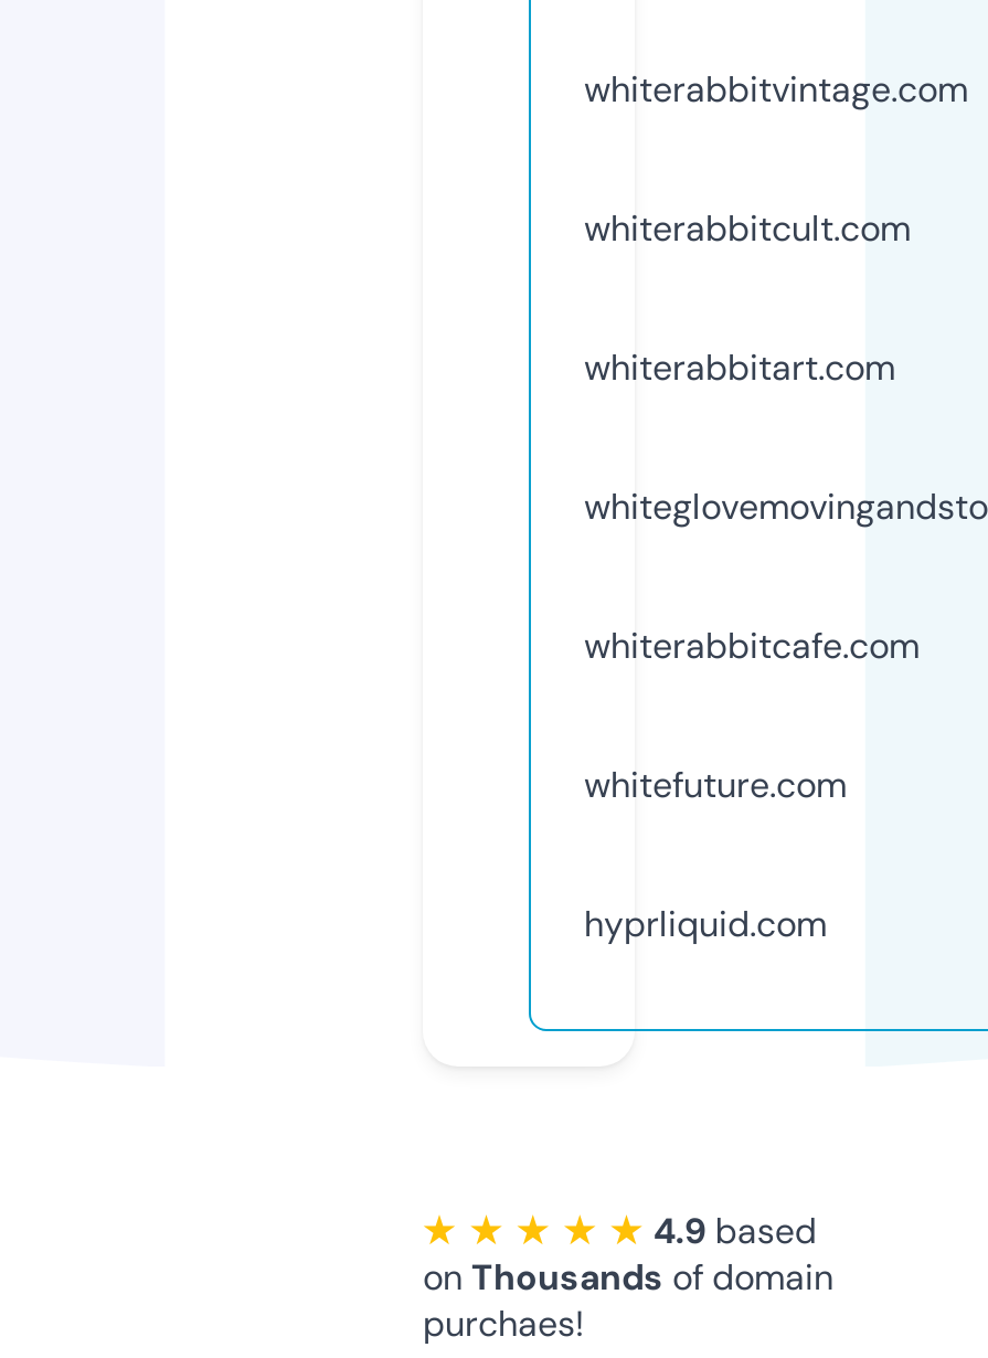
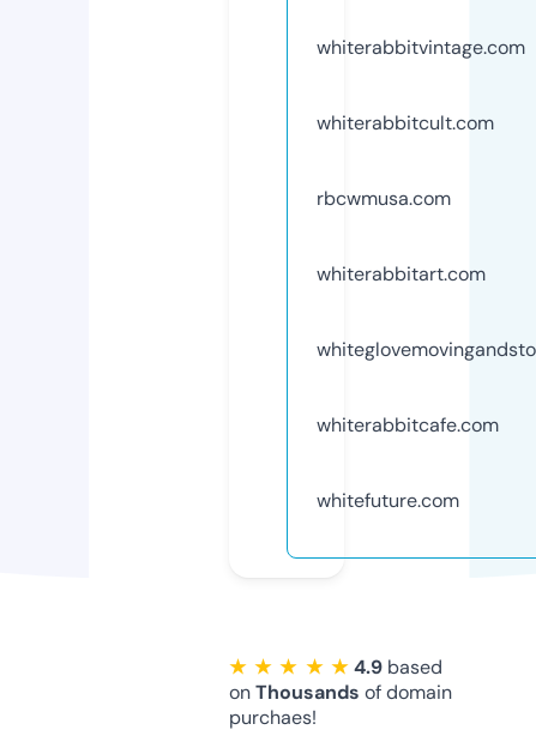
none -> [317,186,451,211] rbcwmusa.com
moved [584,344,920,808] -> [317,261,499,513]: whiterabbitart.com | whiterabbitcafe.com | whitefuture.com
[584,900,827,947] hyprliquid.com -> none

